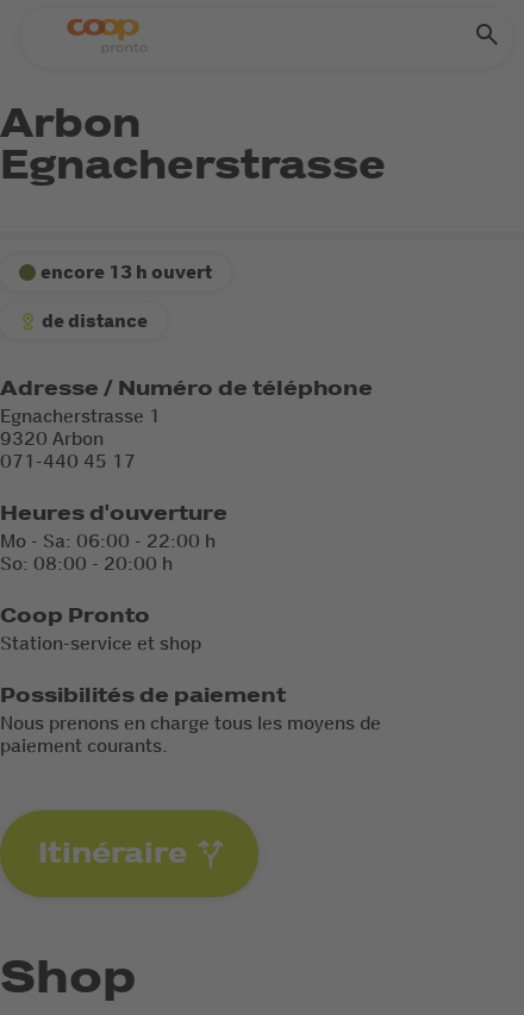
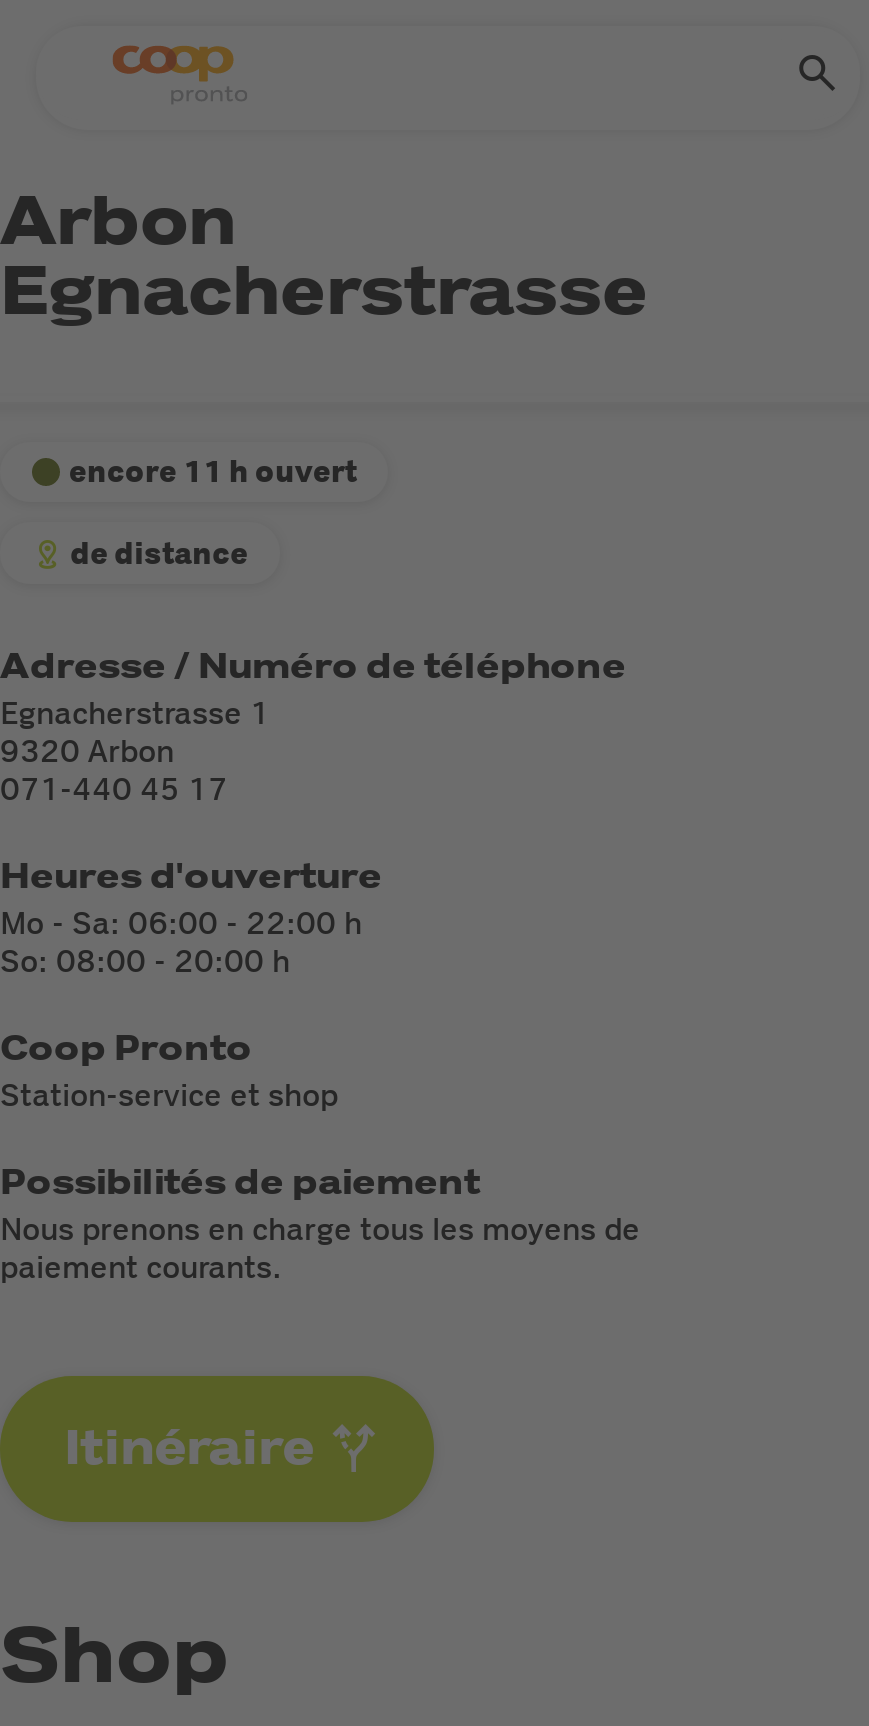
[41,262,212,283] encore 13 h ouvert -> [69,454,357,490] encore 11 h ouvert

